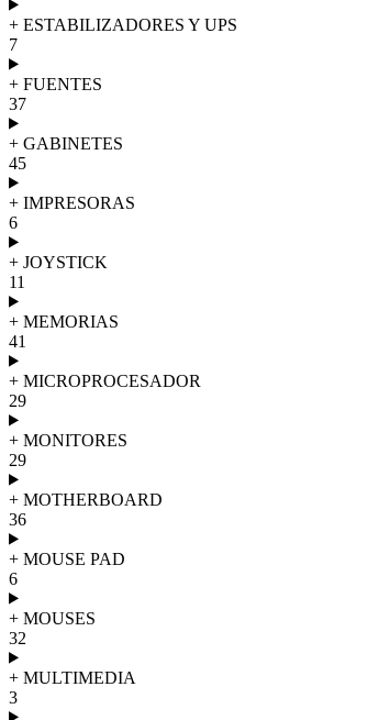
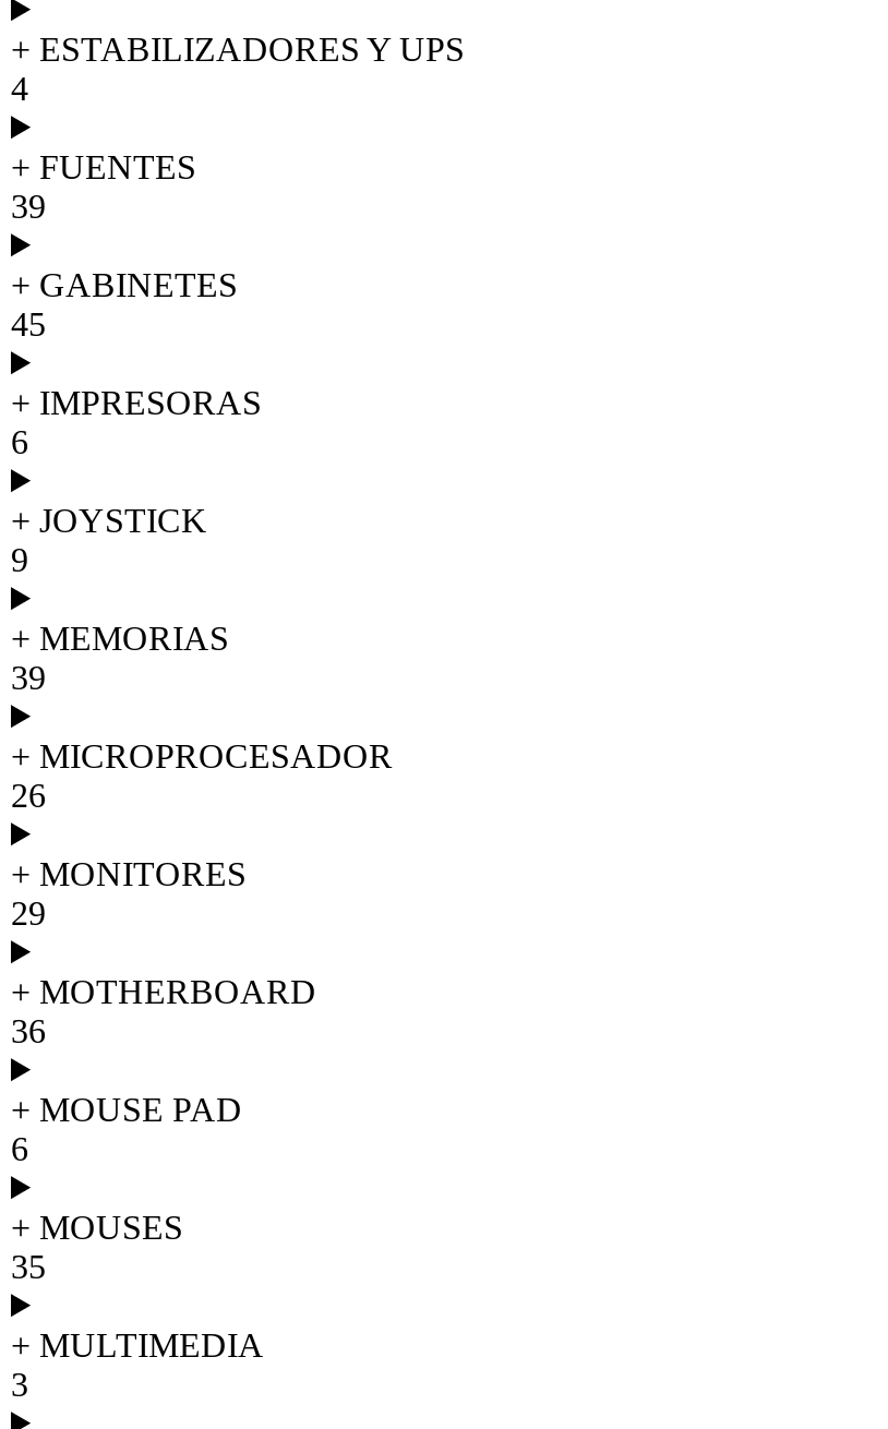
[9,35,18,53] 7 -> [11,69,28,106] 4
[9,94,26,113] 37 -> [11,187,46,224] 39
[9,272,25,291] 11 -> [11,540,28,577] 9
[9,332,26,350] 41 -> [11,658,46,695] 39
[9,391,26,410] 29 -> [11,776,46,813] 26
[9,628,26,647] 32 -> [11,1247,46,1284] 35

